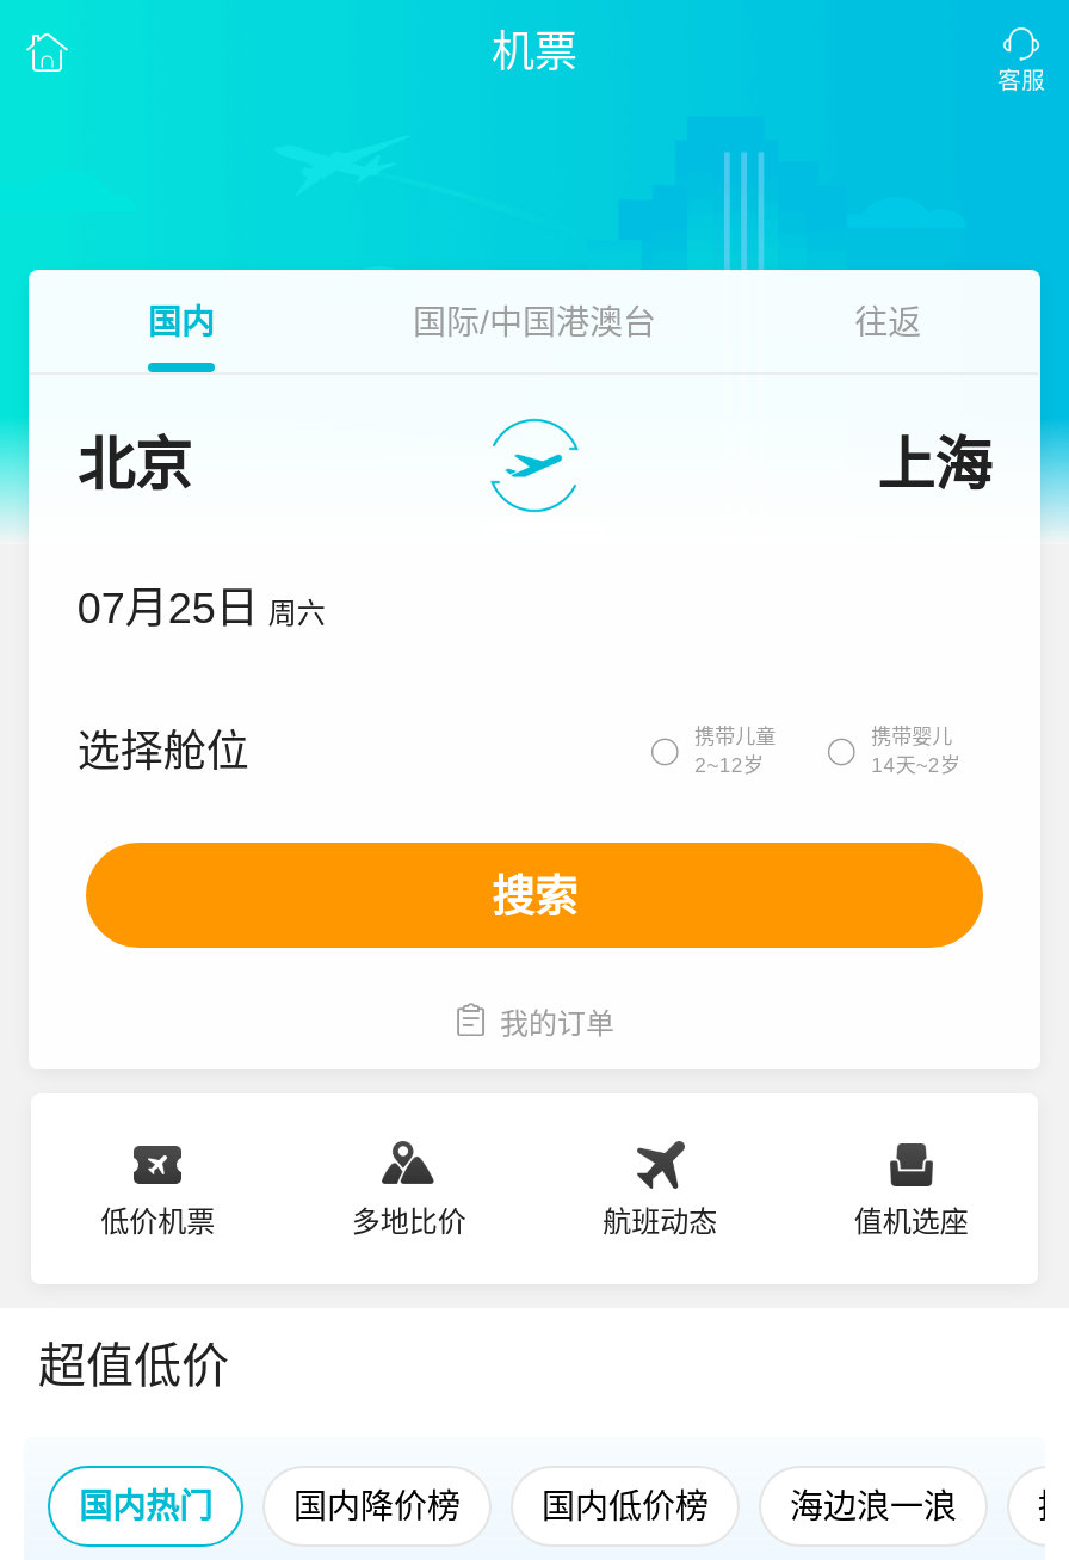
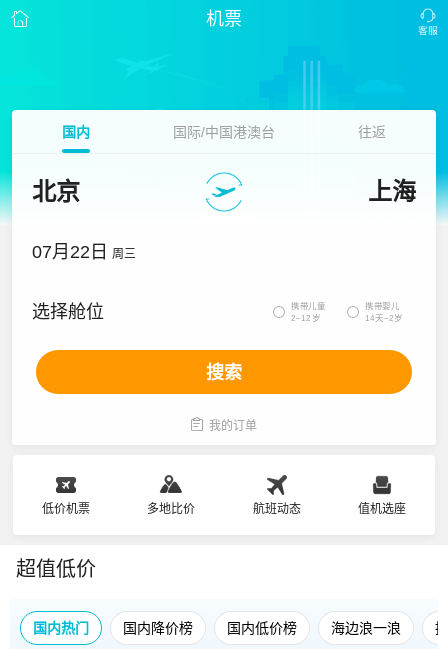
[77,585,325,633] 07月25日 周六 -> [32,242,136,262] 07月22日 周三

